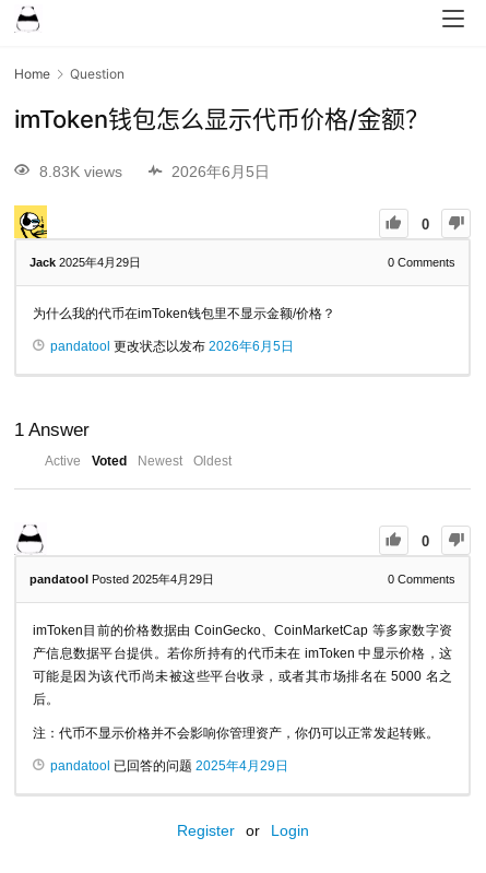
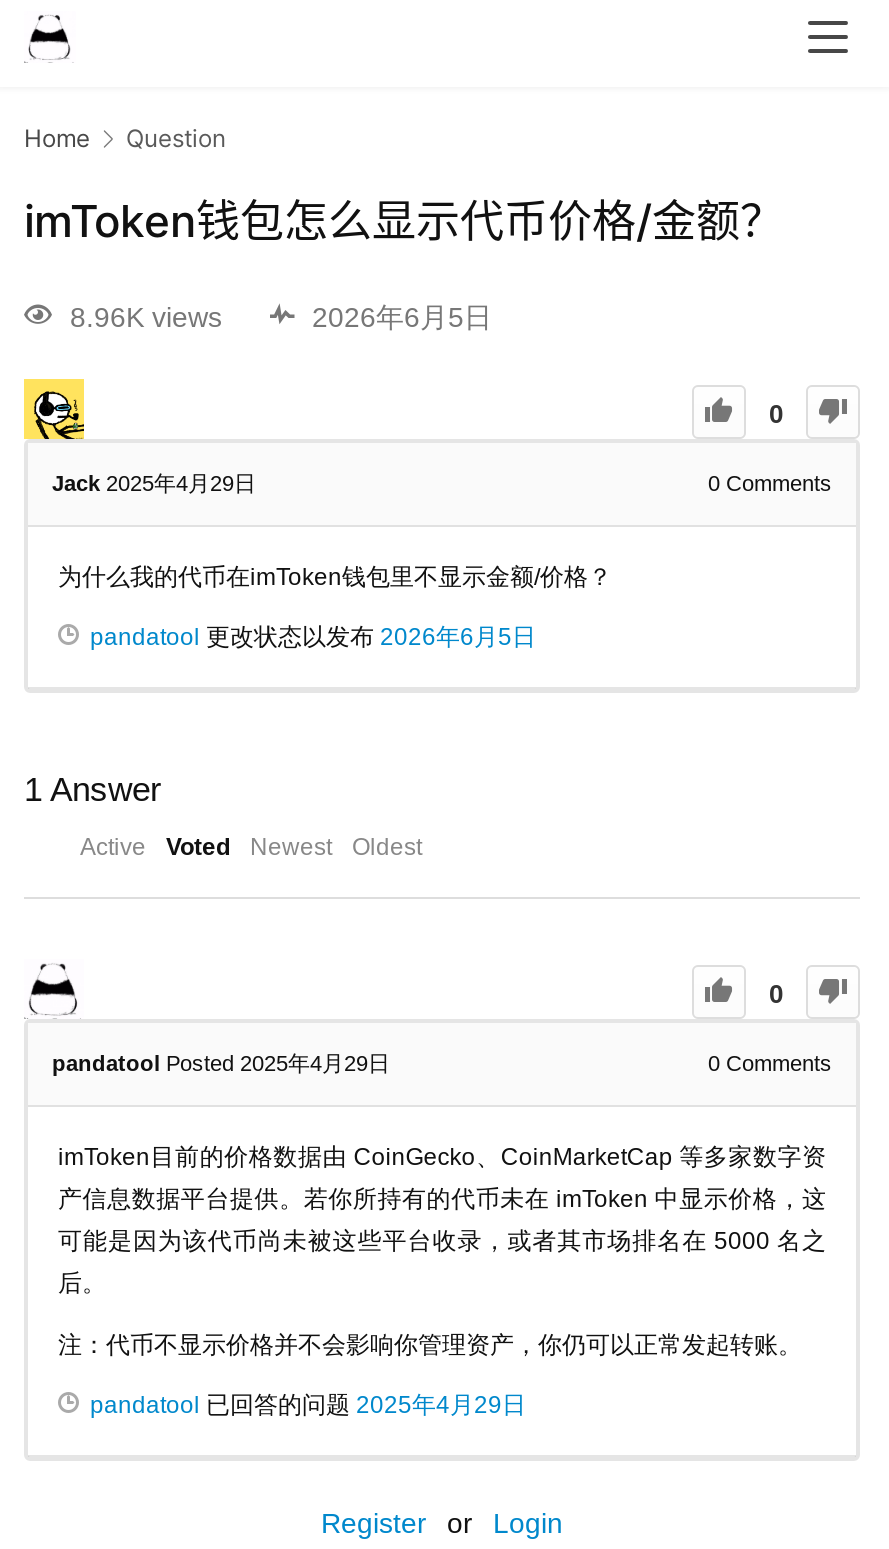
[39,162,122,180] 8.83K views -> [70,300,222,332] 8.96K views

